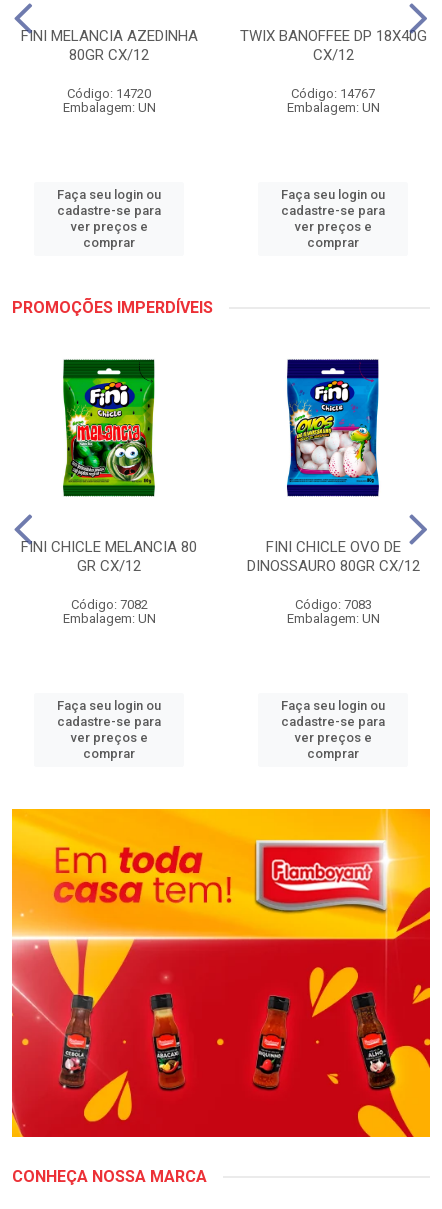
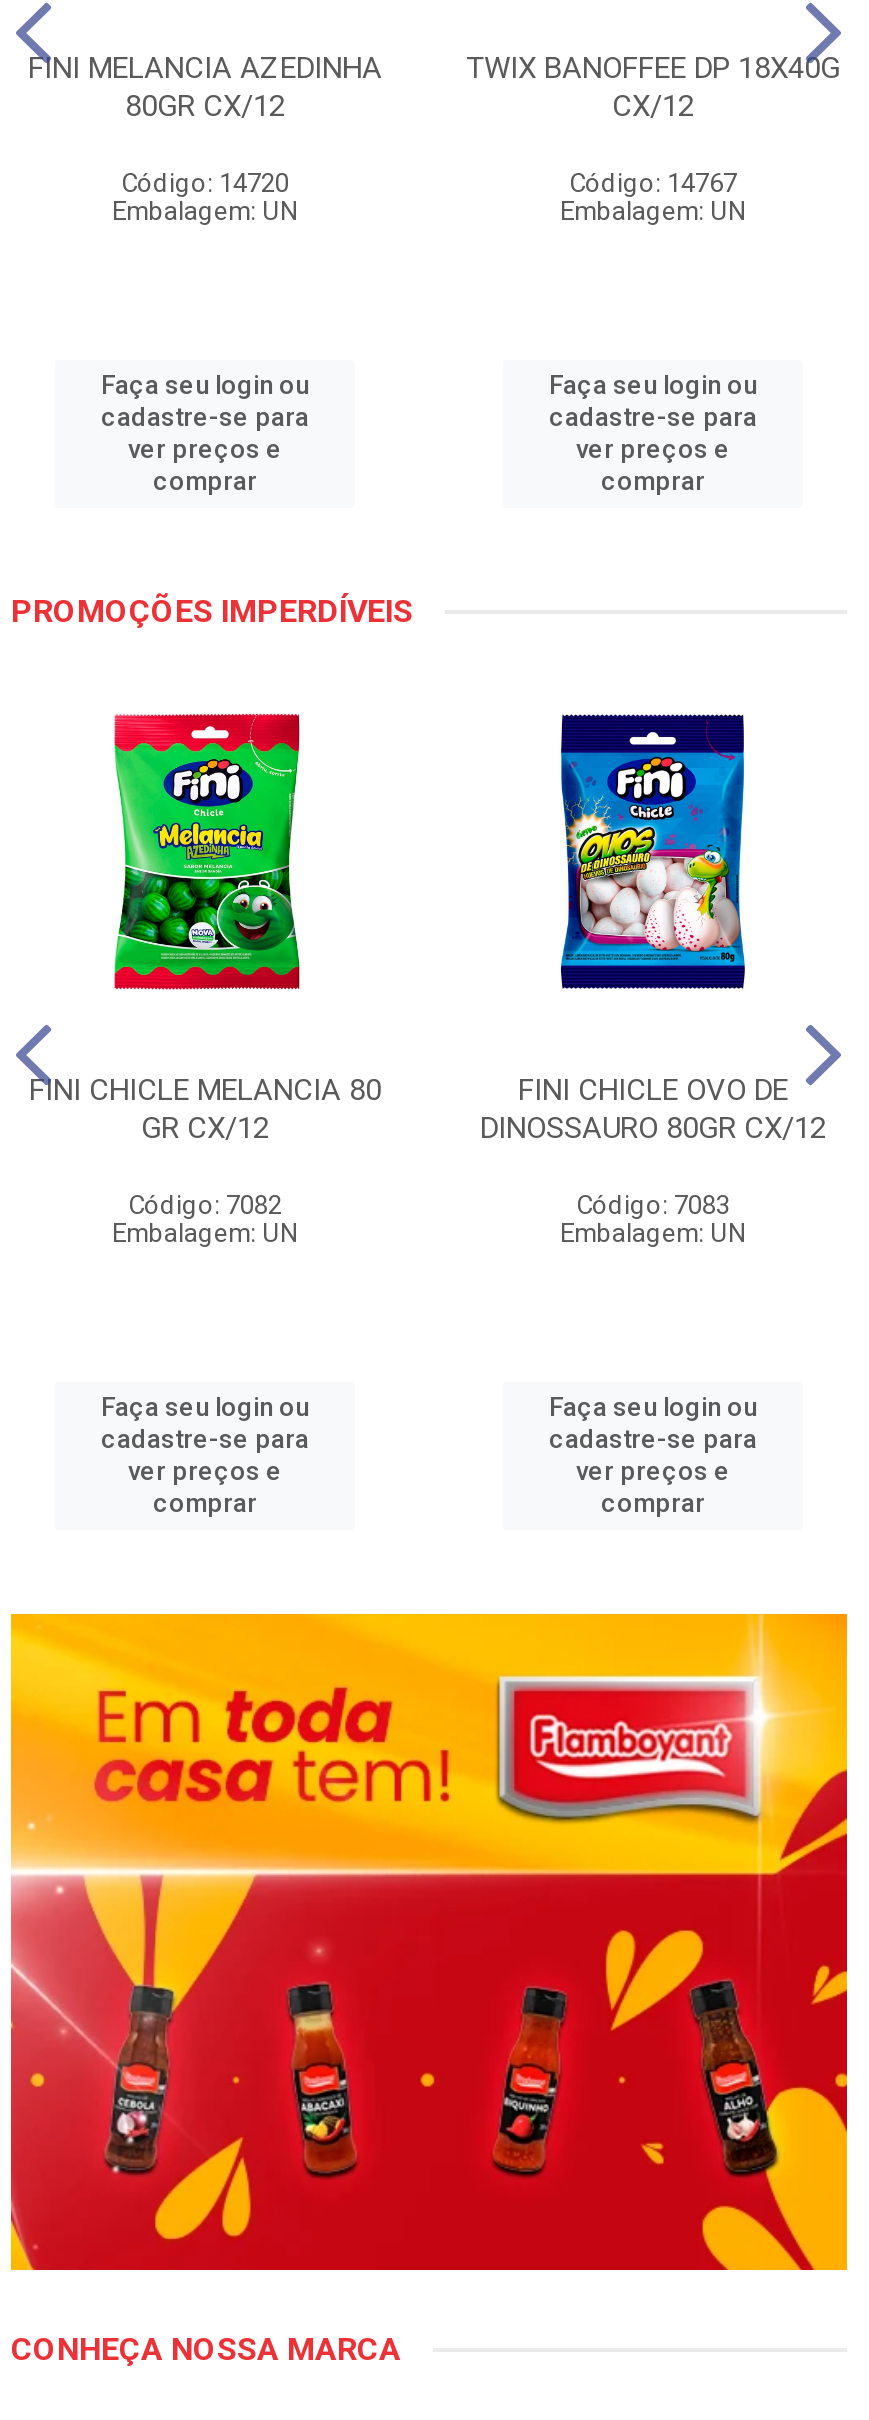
[62,358,156,497] [image] -> [113,712,301,990] [image]

